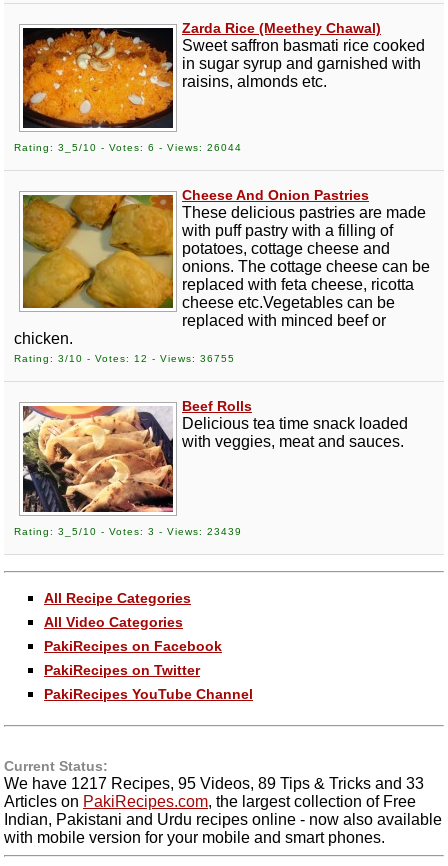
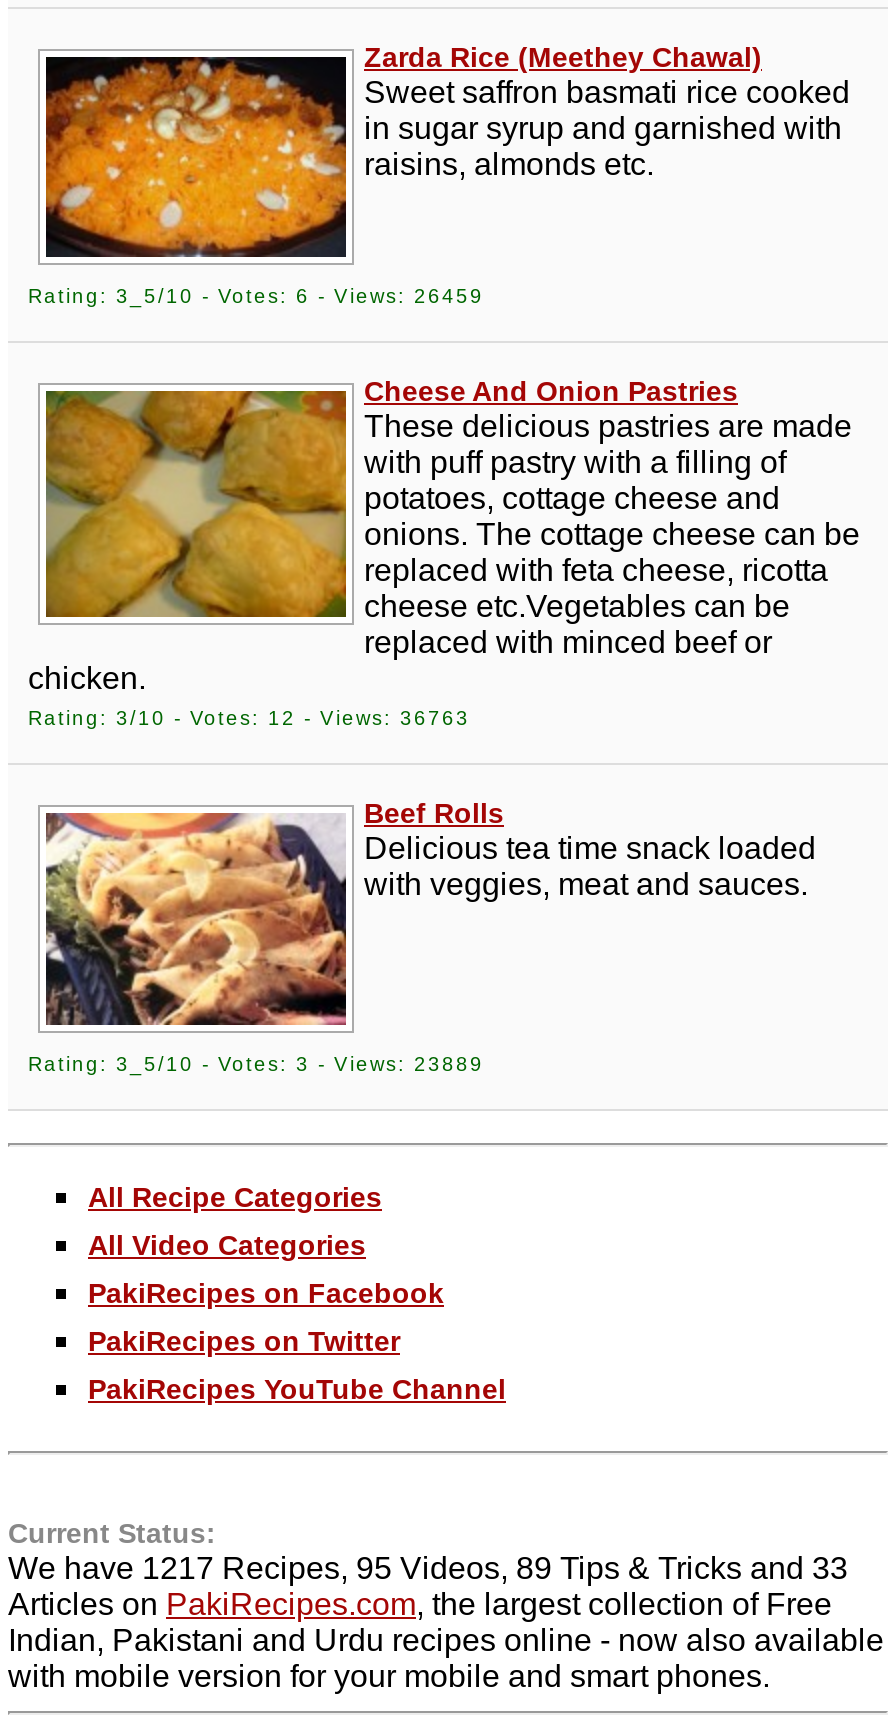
[14,142,242,153] Rating: 3_5/10 - Votes: 6 - Views: 26044 -> [28,285,484,307] Rating: 3_5/10 - Votes: 6 - Views: 26459
[14,353,235,364] Rating: 3/10 - Votes: 12 - Views: 36755 -> [28,707,470,729] Rating: 3/10 - Votes: 12 - Views: 36763
[14,526,242,537] Rating: 3_5/10 - Votes: 3 - Views: 23439 -> [28,1053,484,1075] Rating: 3_5/10 - Votes: 3 - Views: 23889

